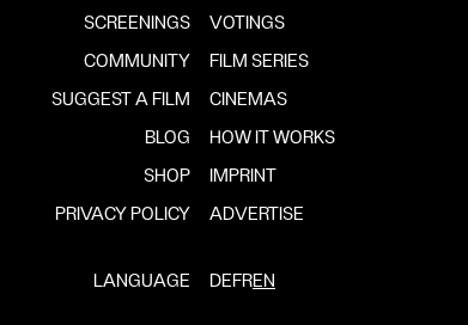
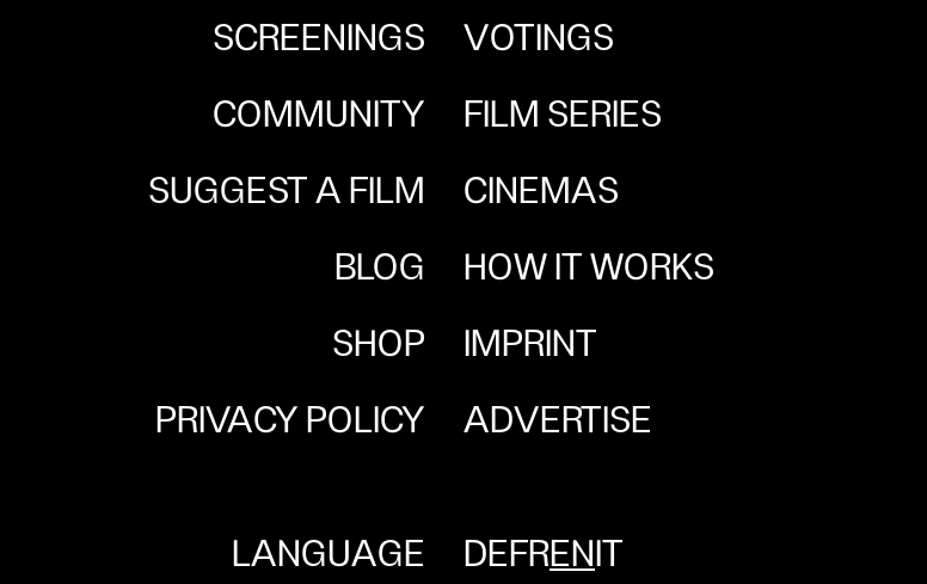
[209,271,275,290] DEFREN -> [463,535,624,573] DEFRENIT

